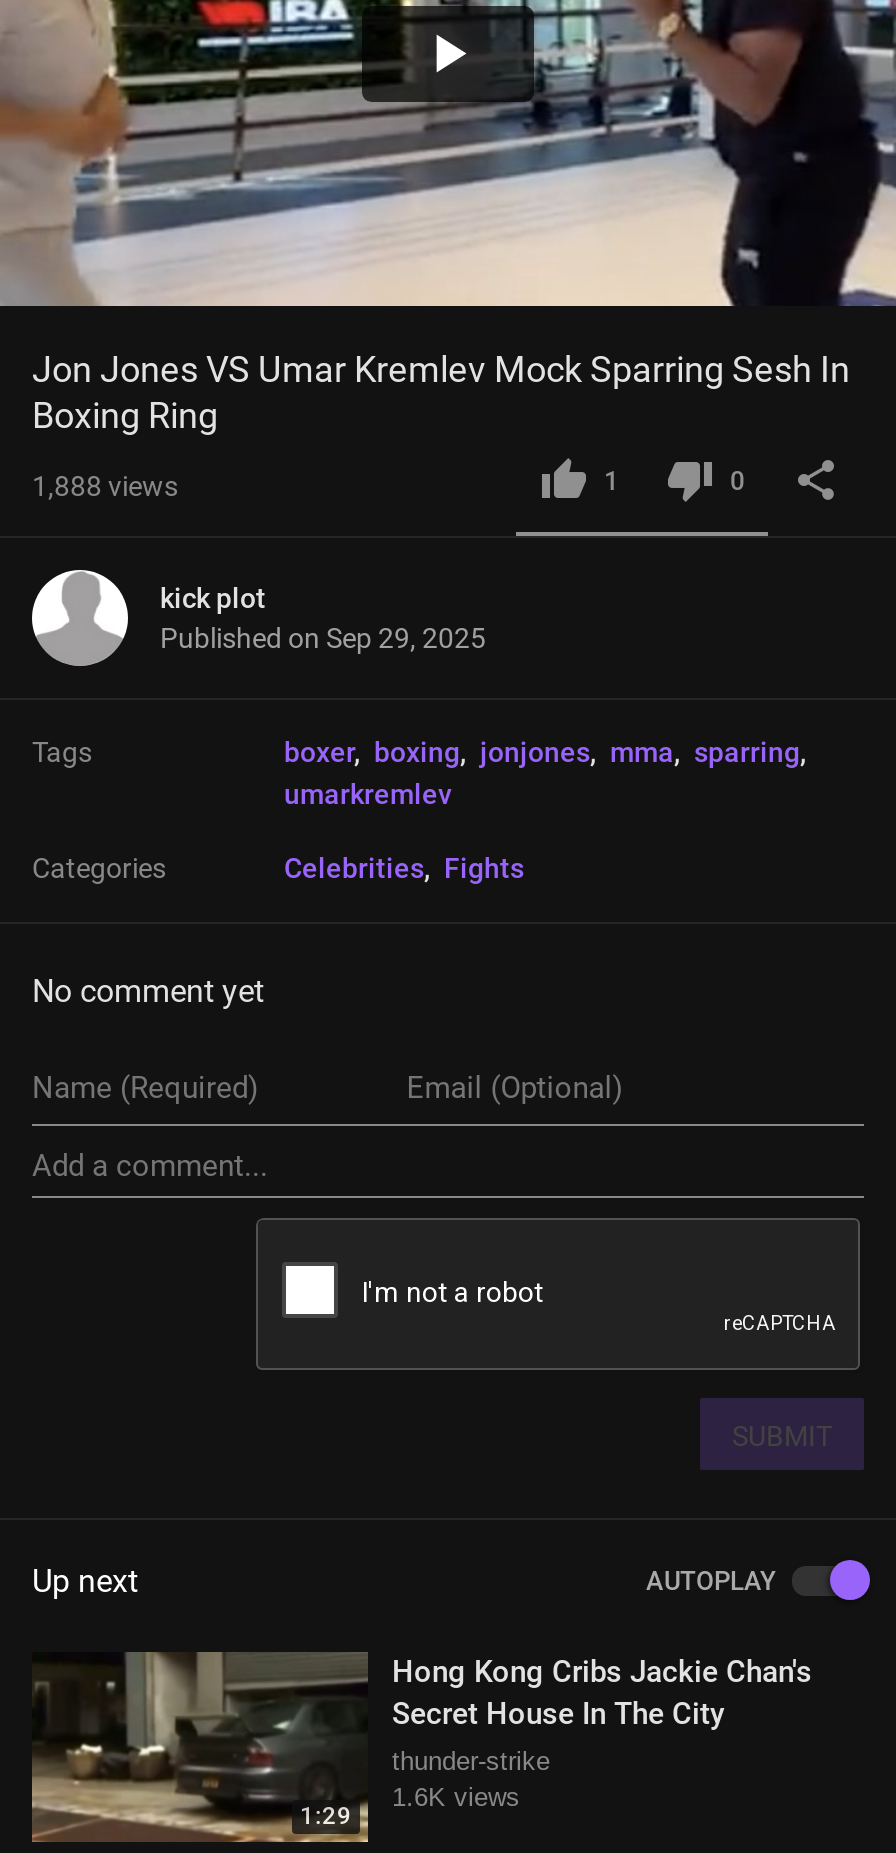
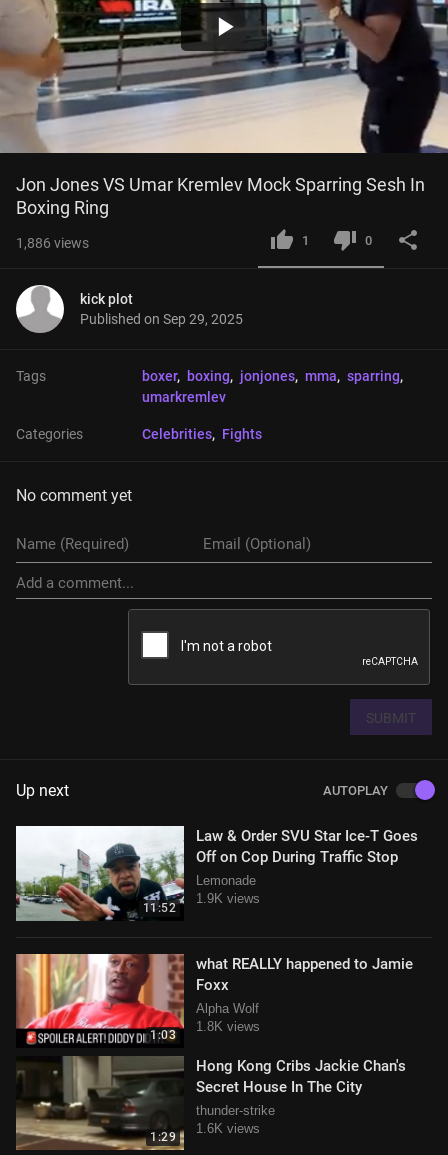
[32,470,178,502] 1,888 views -> [16,235,89,251] 1,886 views
none -> [15,825,182,921] [image] | 11:52
none -> [15,953,182,1045] [image] | 1:03
none -> [196,827,418,906] Law & Order SVU Star Ice-T Goes | Off on Cop During Traffic Stop | Lemonade | 1.9K views
none -> [196,955,413,1034] what REALLY happened to Jamie | Foxx | Alpha Wolf | 1.8K views

